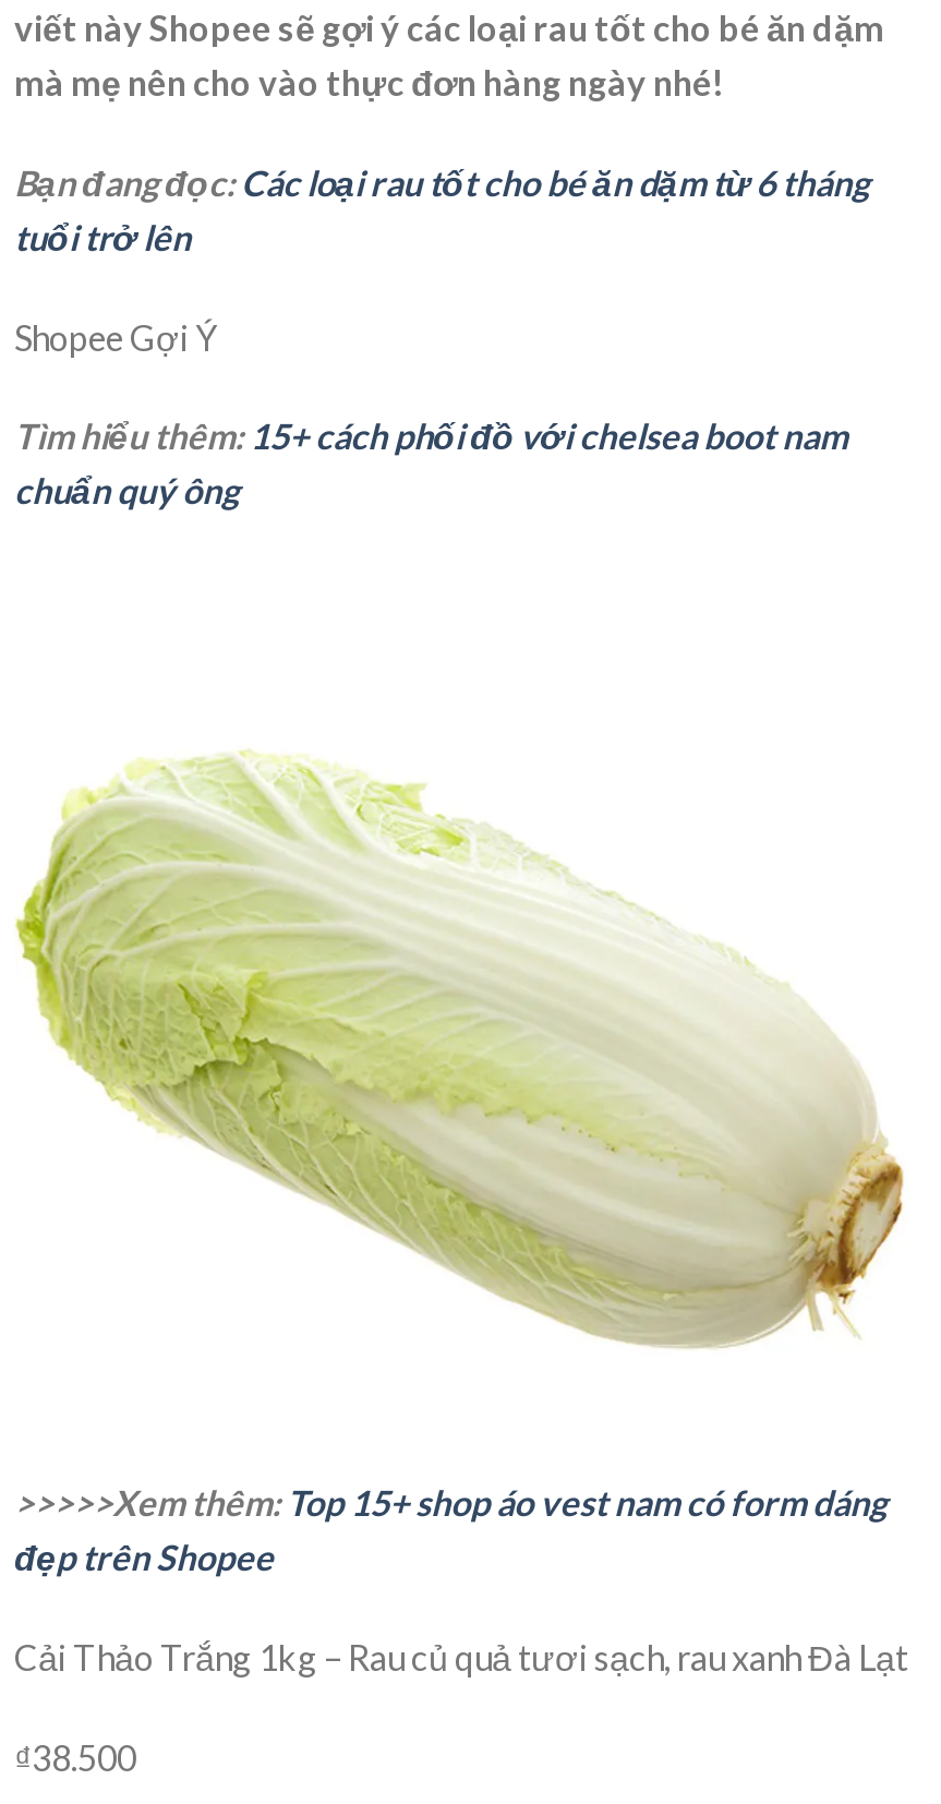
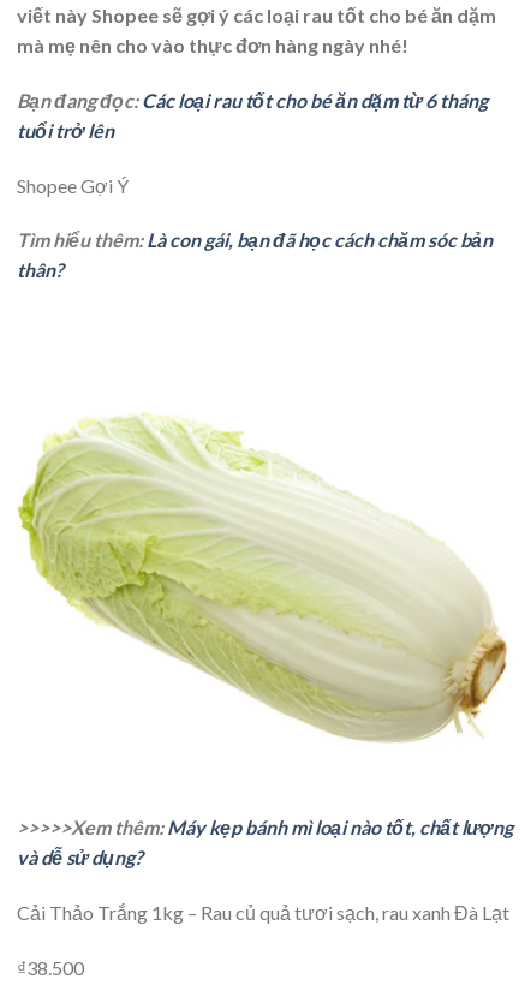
[14,415,847,511] Tìm hiểu thêm: 15+ cách phối đồ với chelsea boot nam | chuẩn quý ông -> [17,229,493,282] Tìm hiểu thêm: Là con gái, bạn đã học cách chăm sóc bản | thân?
[14,1482,886,1578] >>>>>Xem thêm: Top 15+ shop áo vest nam có form dáng | đẹp trên Shopee -> [17,816,513,869] >>>>>Xem thêm: Máy kẹp bánh mì loại nào tốt, chất lượng | và dễ sử dụng?

